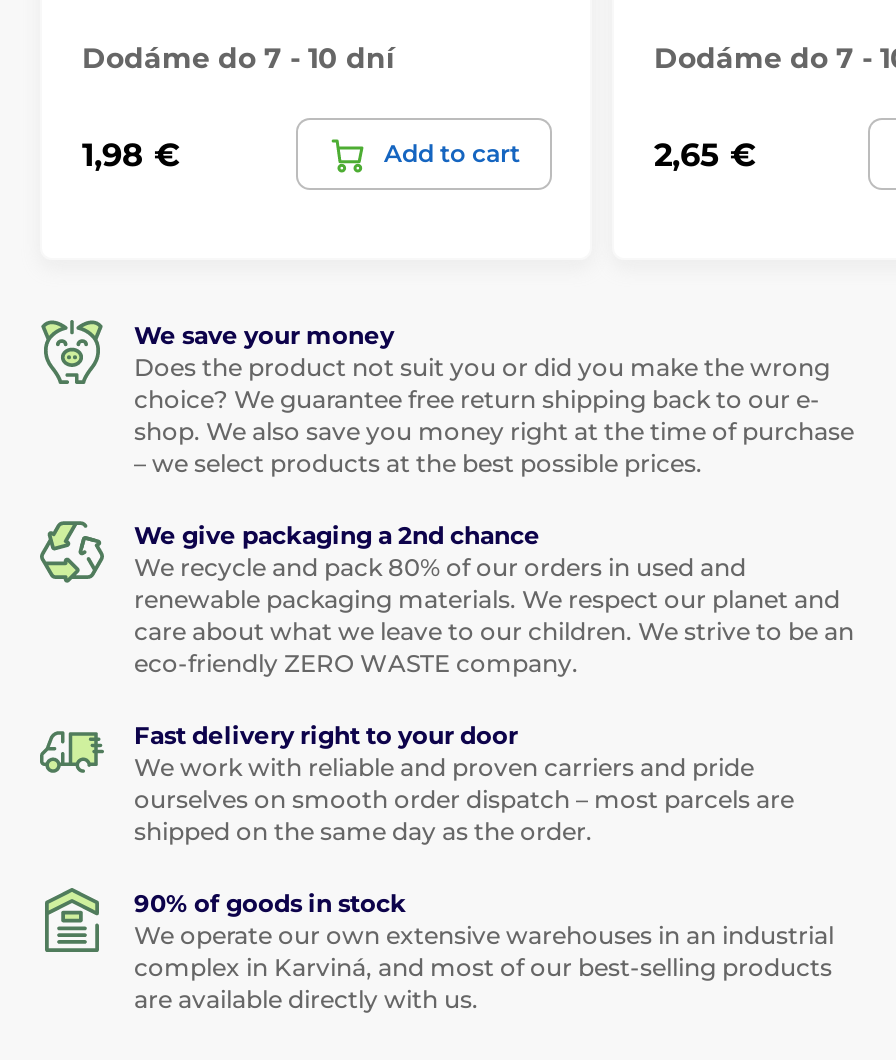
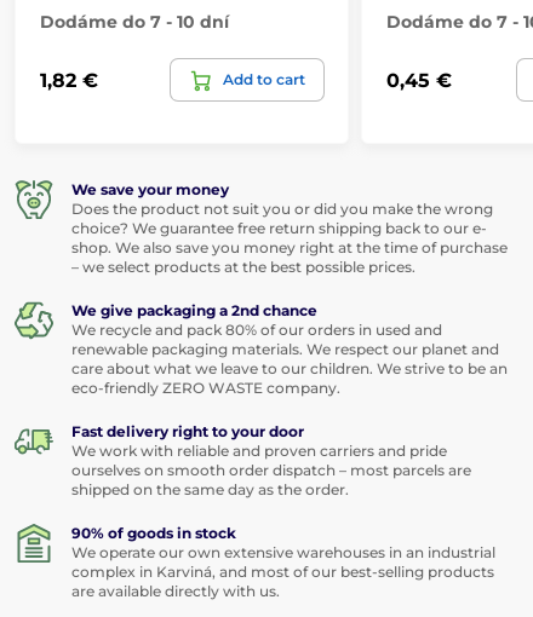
[82,136,180,174] 1,98 € -> [40,69,98,92] 1,82 €
[654,136,756,174] 2,65 € -> [386,69,452,92] 0,45 €

